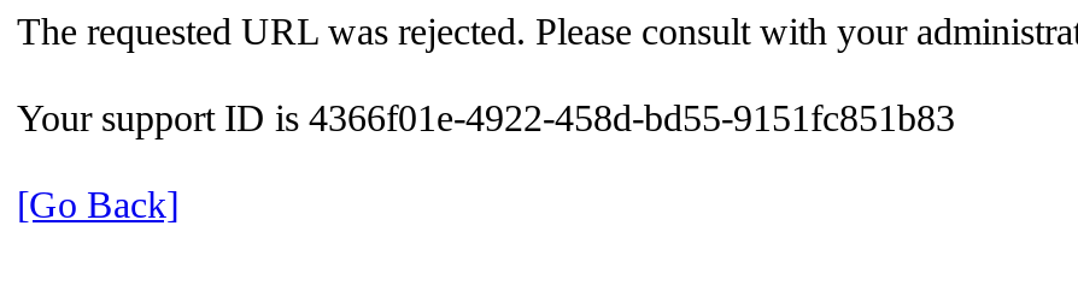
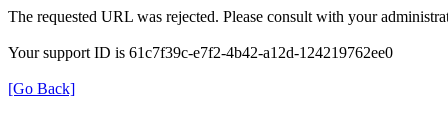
[17,97,955,138] Your support ID is 4366f01e-4922-458d-bd55-9151fc851b83 -> [8,44,393,61] Your support ID is 61c7f39c-e7f2-4b42-a12d-124219762ee0

